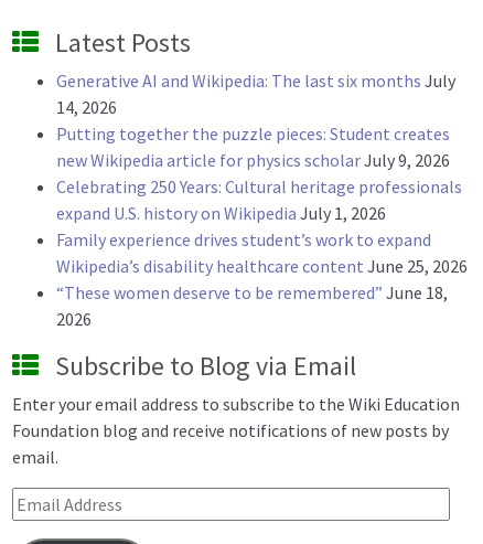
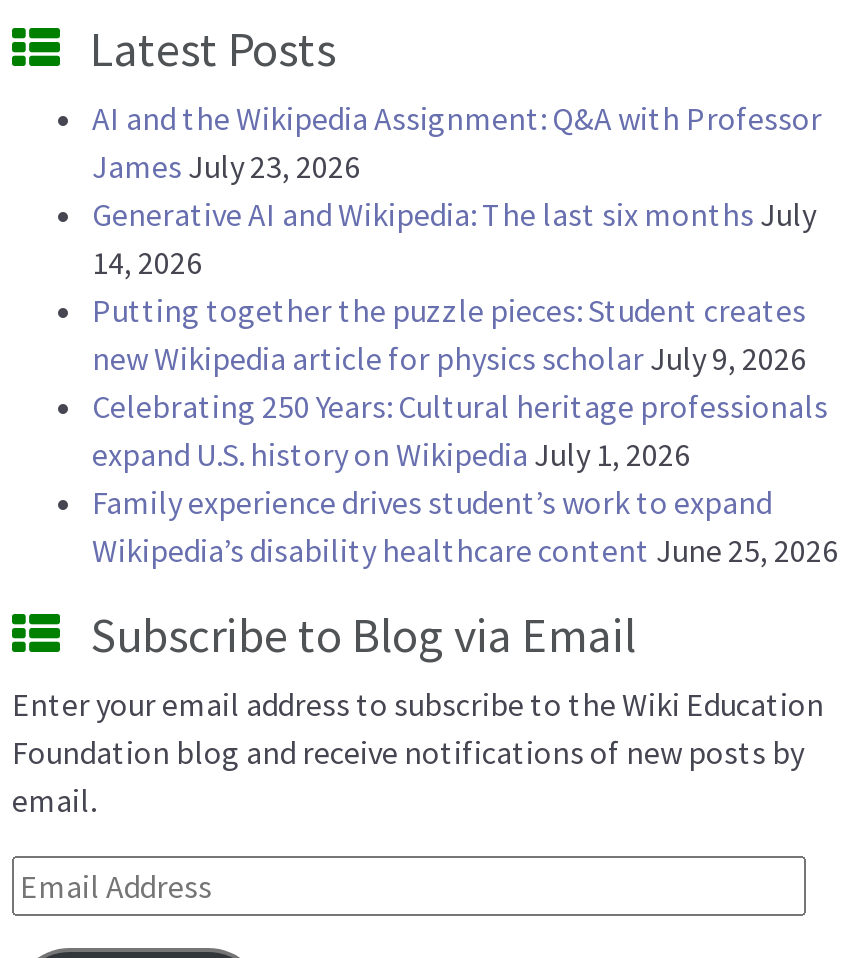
none -> [92,98,822,186] AI and the Wikipedia Assignment: Q&A with Professor | James July 23, 2026
moved [56,70,468,277] -> [92,194,838,570]: Generative AI and Wikipedia: The last six months July | 14, 2026 | Putting together the puzzle pieces: Student creates | new Wikipedia article for physics scholar July 9, 2026 | Celebrating 250 Years: Cultural heritage professionals | expand U.S. history on Wikipedia July 1, 2026 | Family experience drives student’s work to expand | Wikipedia’s disability healthcare content June 25, 2026
[56,281,448,330] “These women deserve to be remembered” June 18, | 2026 -> none

